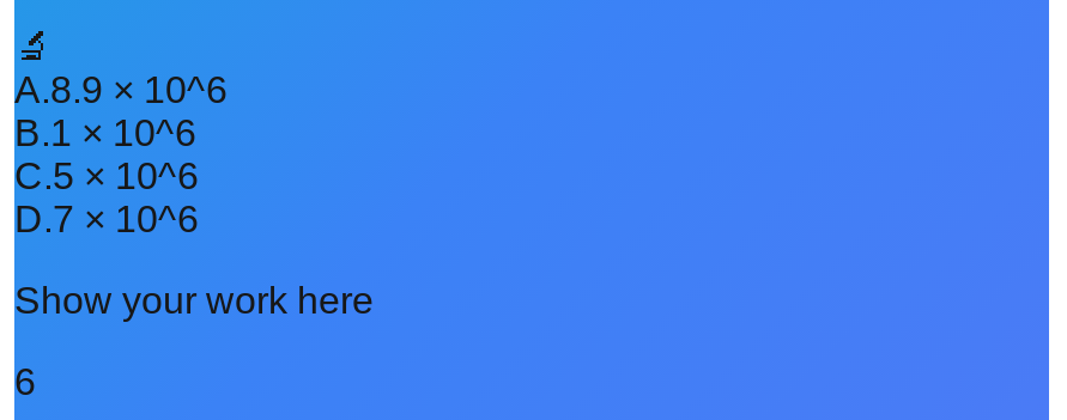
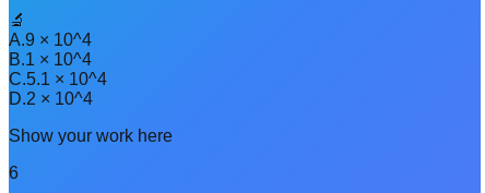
[14,70,228,110] A.8.9 × 10^6 -> [9,31,92,49] A.9 × 10^4
[14,113,196,153] B.1 × 10^6 -> [9,50,92,69] B.1 × 10^4
[14,156,199,196] C.5 × 10^6 -> [9,70,107,88] C.5.1 × 10^4
[14,199,199,240] D.7 × 10^6 -> [9,90,93,108] D.2 × 10^4

